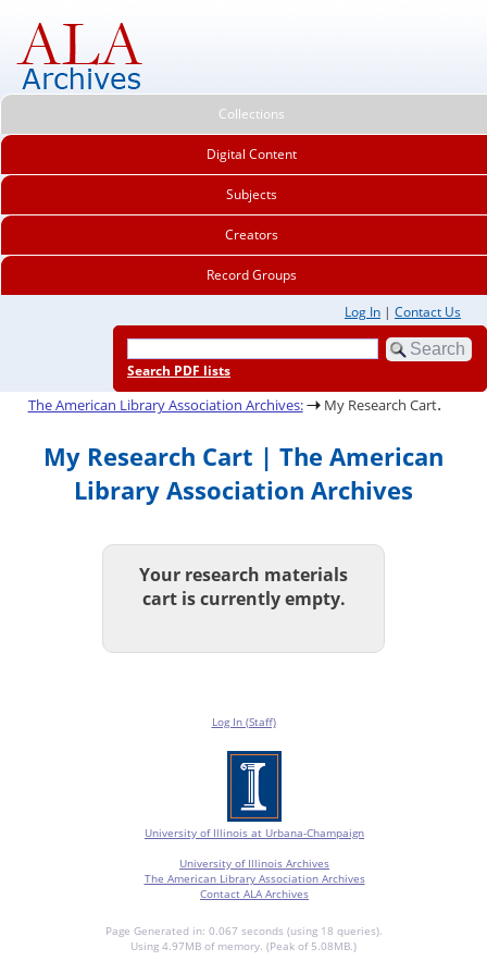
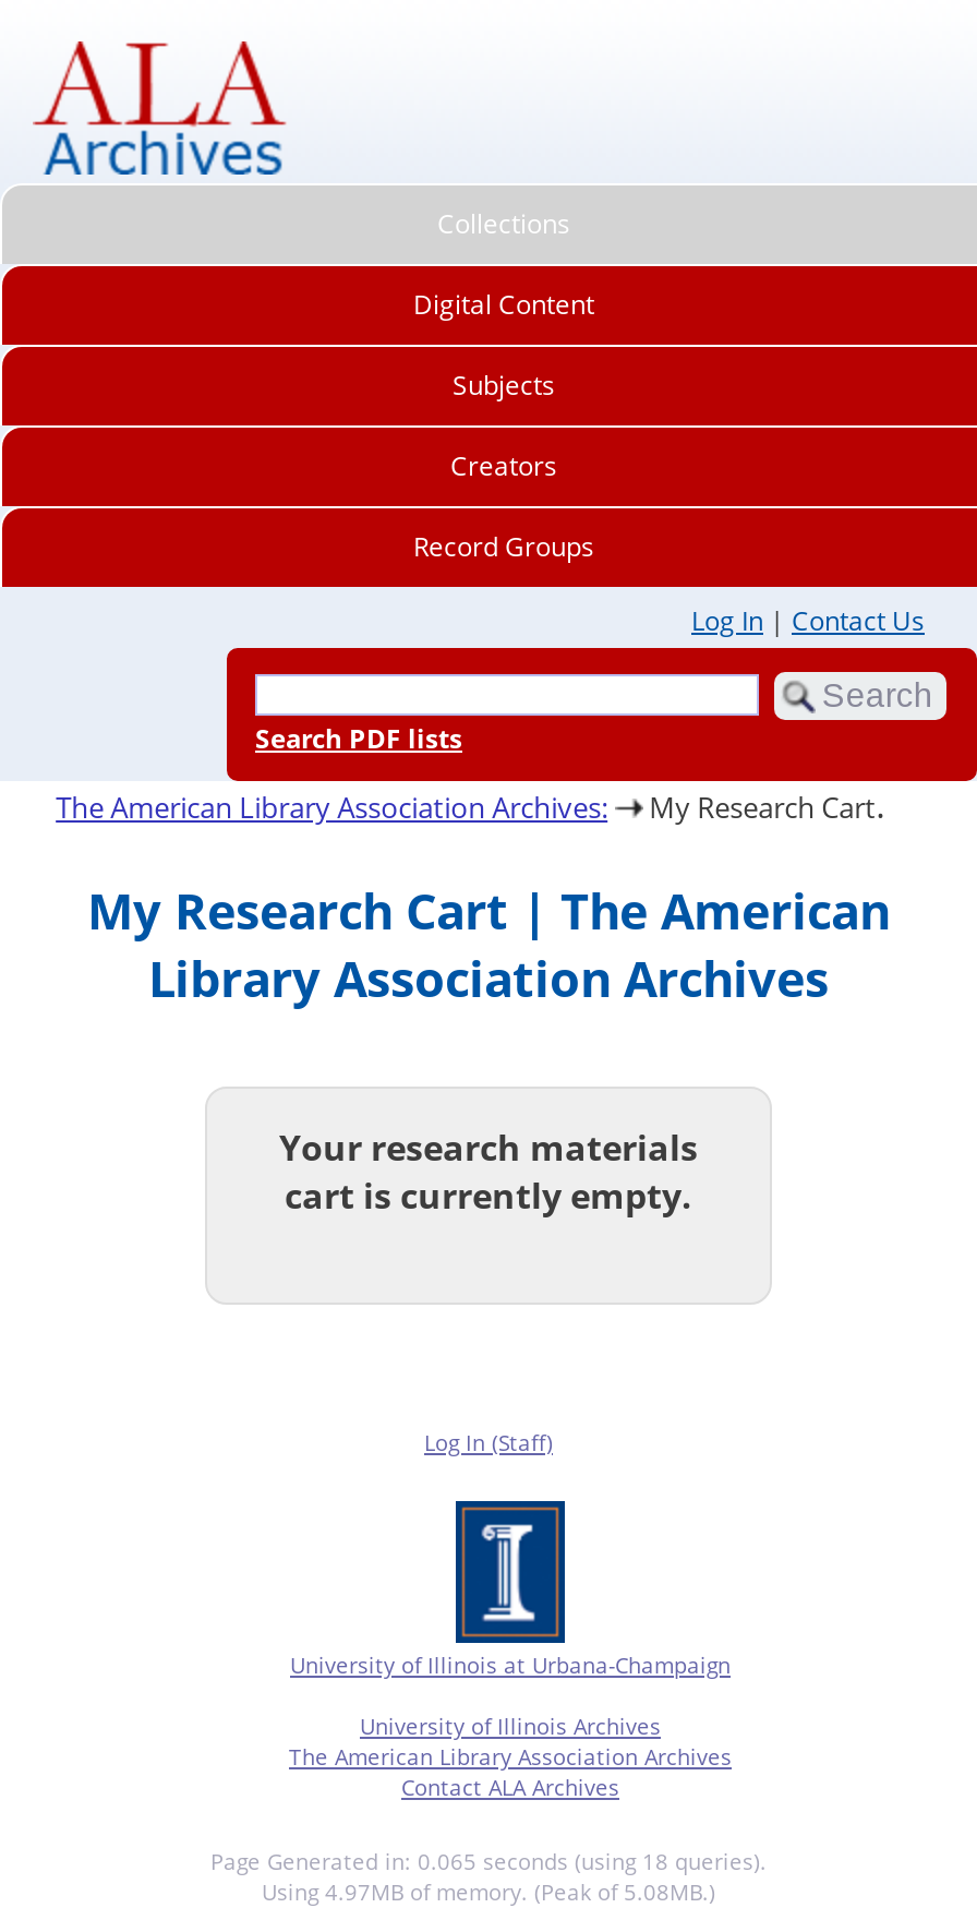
[105,922,382,938] Page Generated in: 0.067 seconds (using 18 queries). -> [210,1845,767,1875] Page Generated in: 0.065 seconds (using 18 queries).

